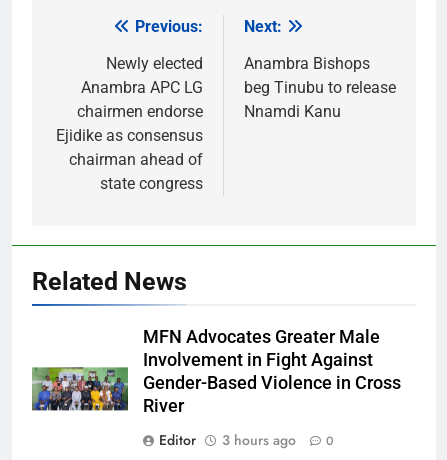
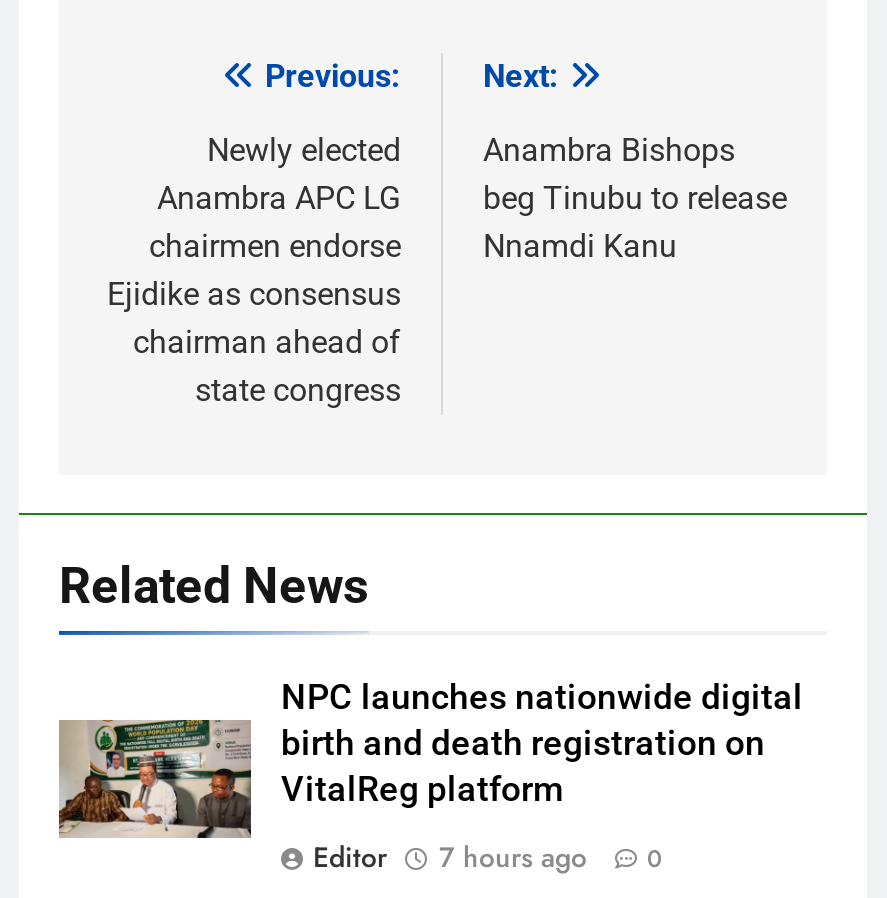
[32,327,401,416] [image] | MFN Advocates Greater Male | Involvement in Fight Against | Gender-Based Violence in Cross | River -> [57,677,803,841] [image] | NPC launches nationwide digital | birth and death registration on | VitalReg platform
[159,430,334,450] Editor 3 hours ago 0 -> [313,837,663,877] Editor 7 hours ago 0

